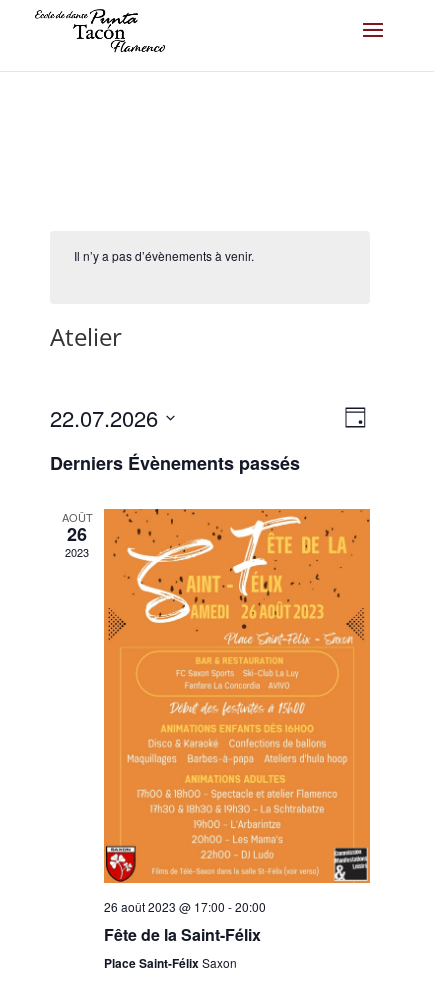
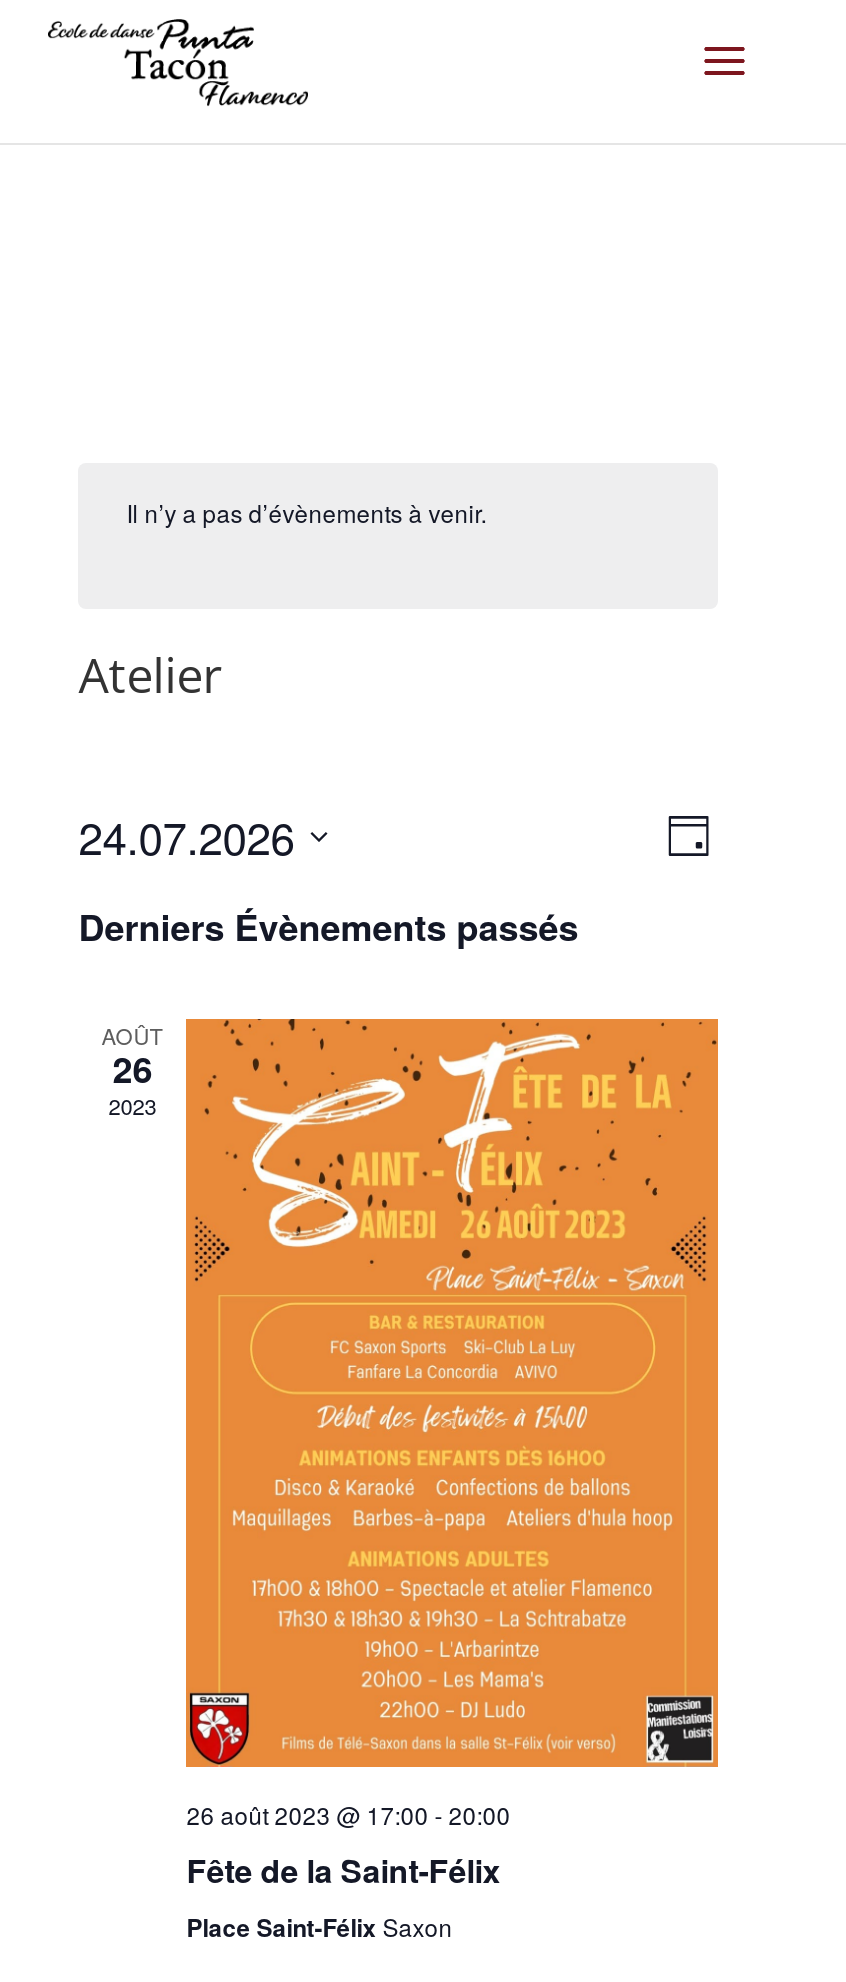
[50,402,158,433] 22.07.2026 -> [79,805,295,867] 24.07.2026

